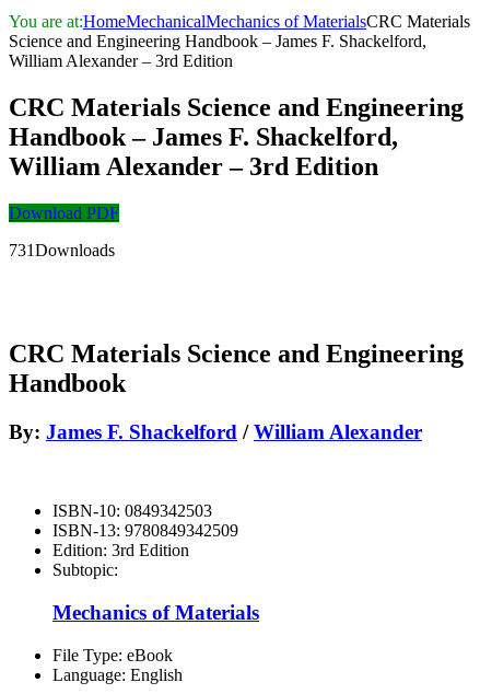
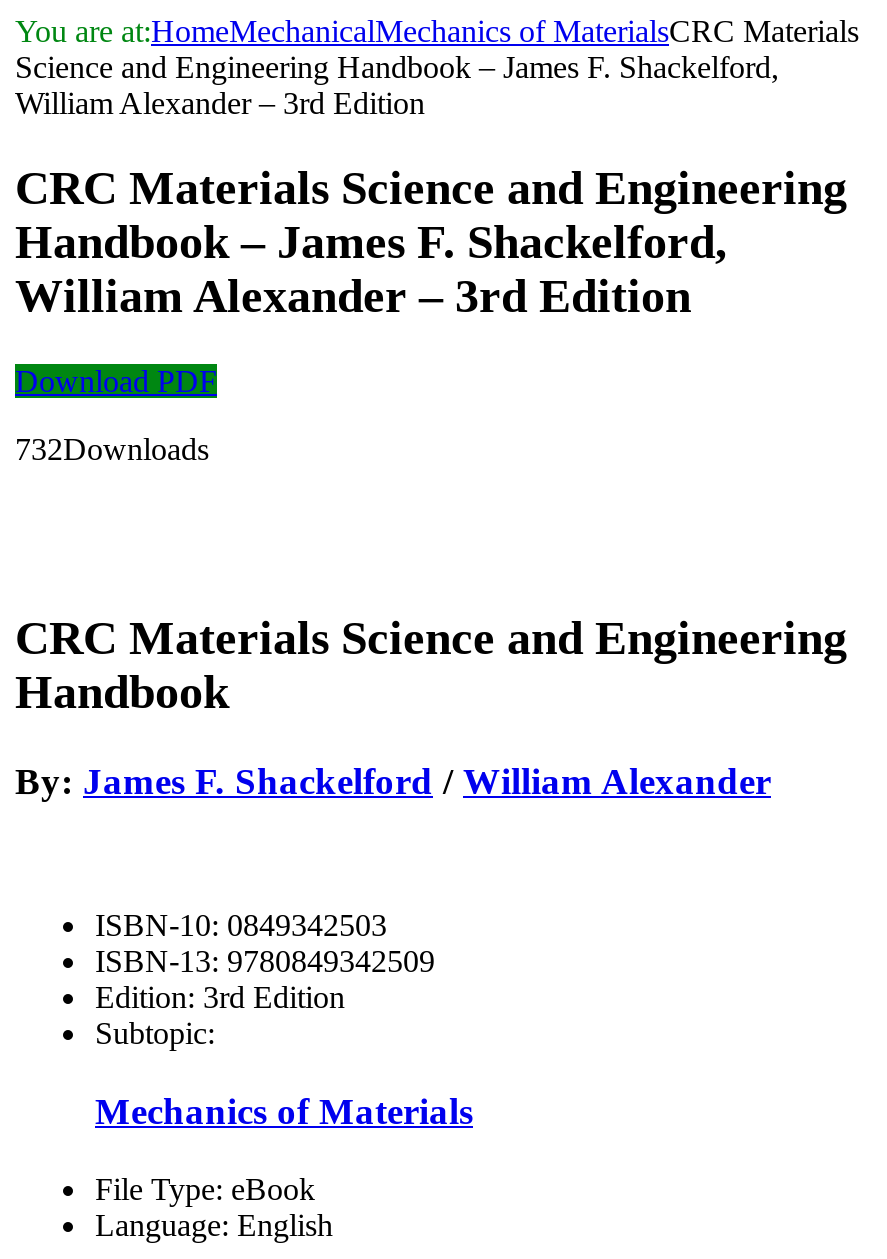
[9,241,115,259] 731Downloads -> [15,432,209,466] 732Downloads

